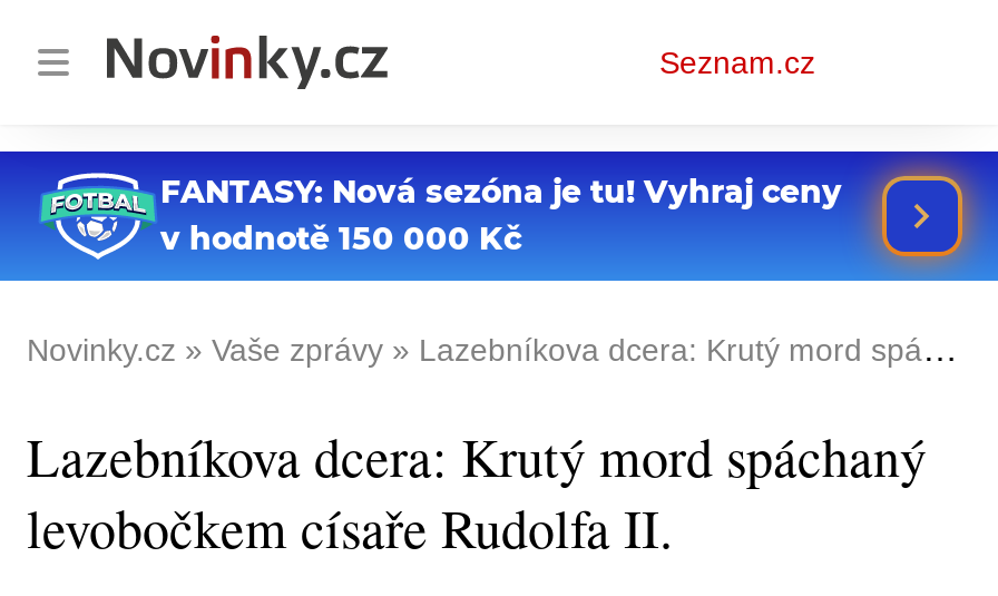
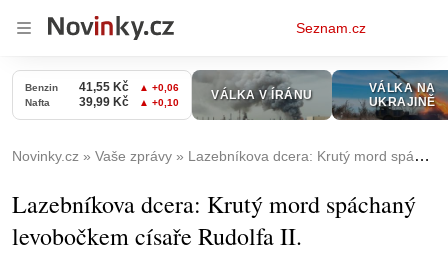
[7,149,991,283] [image] -> [3,68,445,125] [image]

